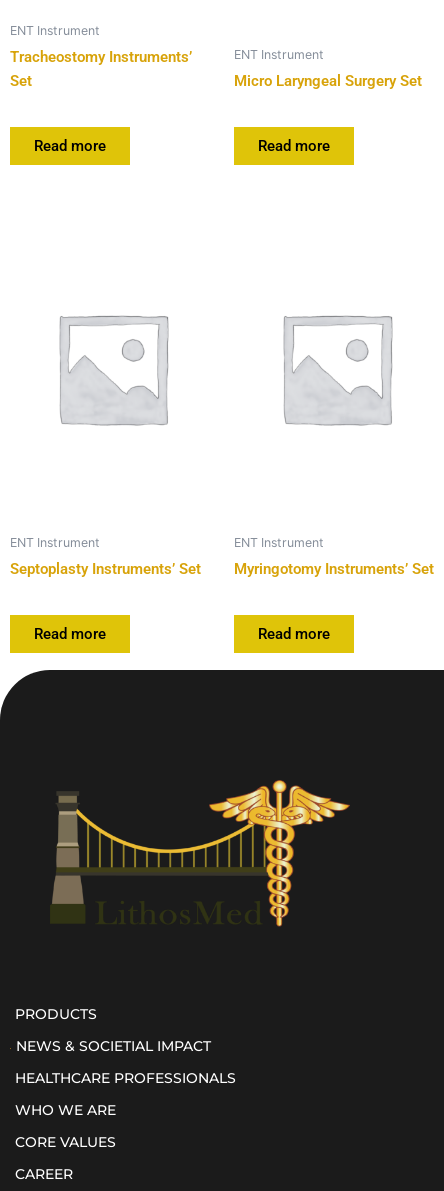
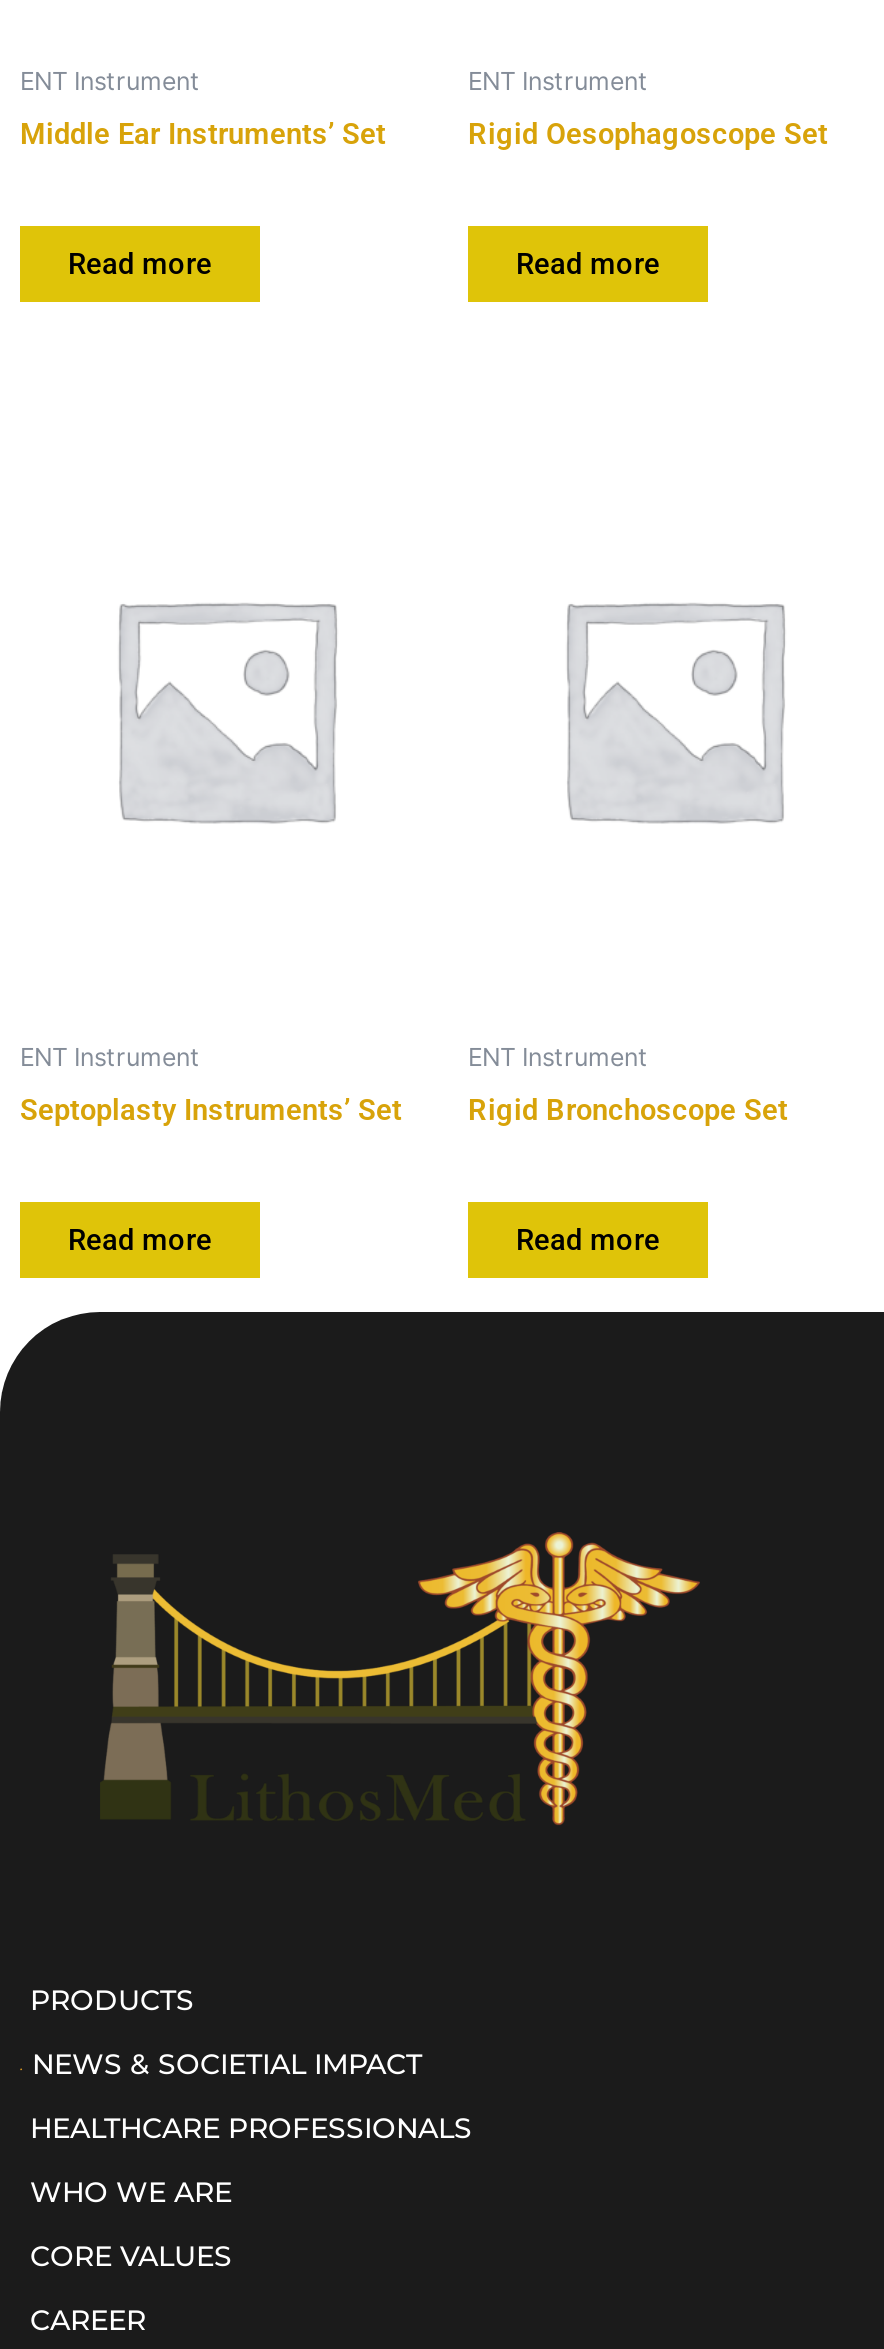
[10,48,192,90] Tracheostomy Instruments’ | Set -> [20,116,386,152] Middle Ear Instruments’ Set
[234,72,422,90] Micro Laryngeal Surgery Set -> [468,116,828,152] Rigid Oesophagoscope Set
[234,560,434,578] Myringotomy Instruments’ Set -> [468,1092,788,1128] Rigid Bronchoscope Set

